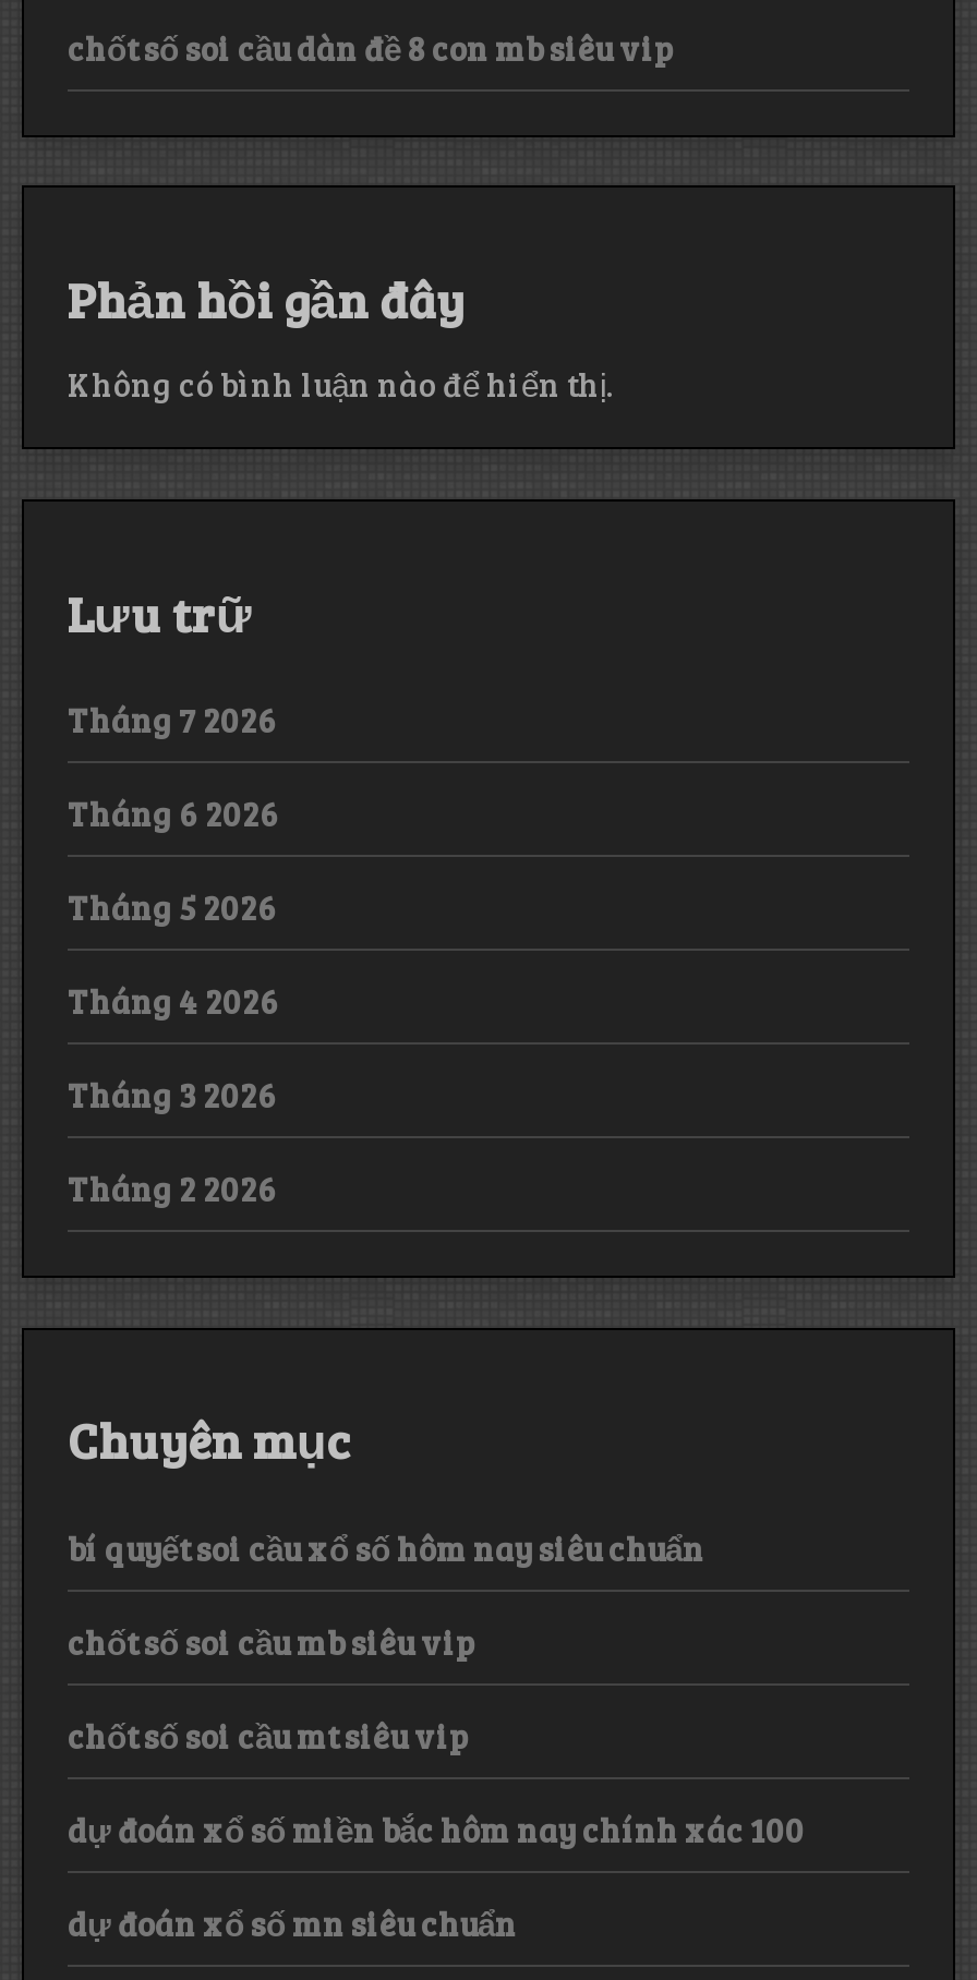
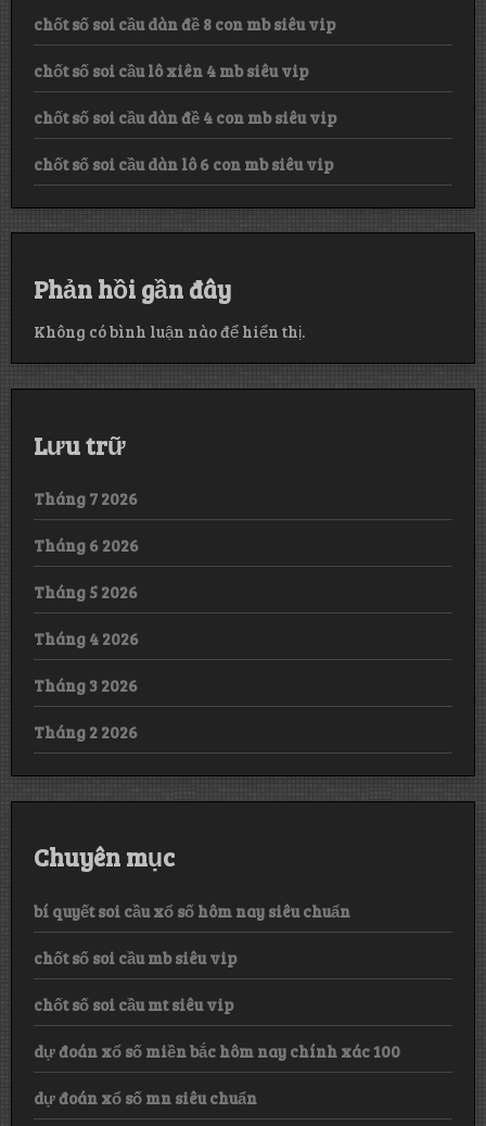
none -> [34,59,336,174] chốt số soi cầu lô xiên 4 mb siêu vip | chốt số soi cầu dàn đề 4 con mb siêu vip | chốt số soi cầu dàn lô 6 con mb siêu vip

